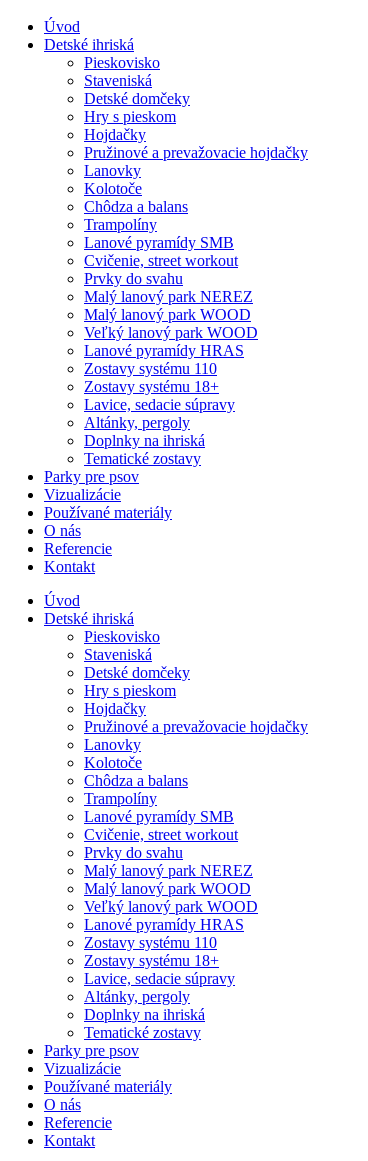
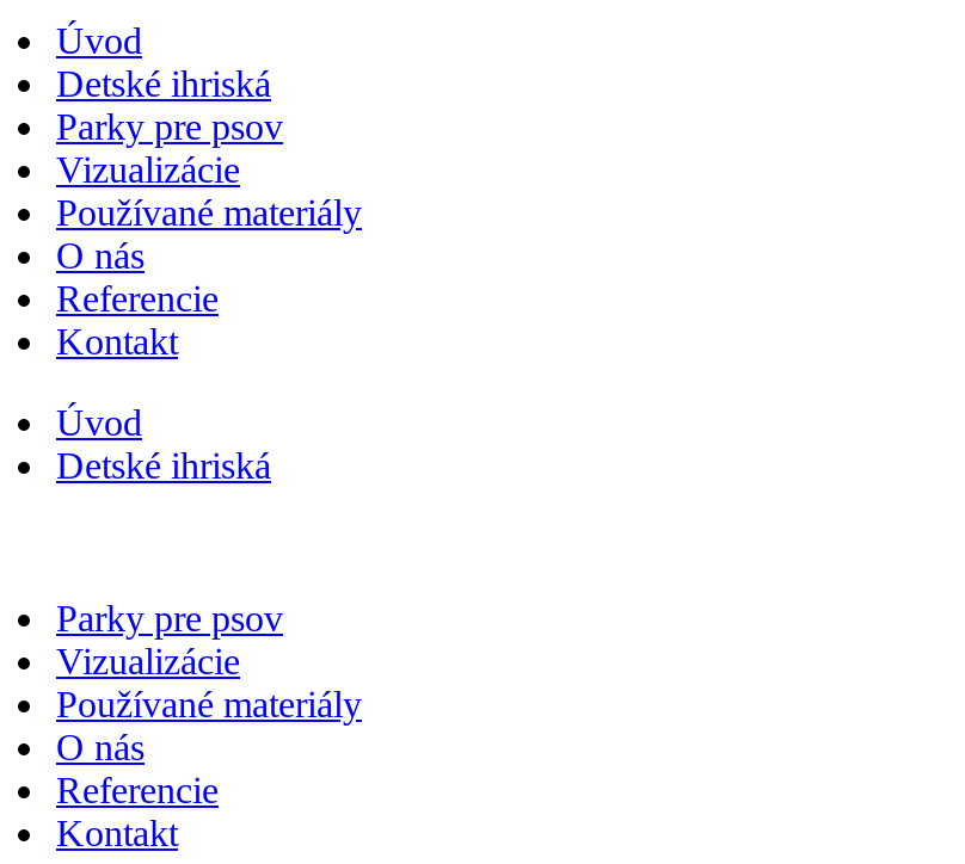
[84,54,308,467] Pieskovisko | Staveniská | Detské domčeky | Hry s pieskom | Hojdačky | Pružinové a prevažovacie hojdačky | Lanovky | Kolotoče | Chôdza a balans | Trampolíny | Lanové pyramídy SMB | Cvičenie, street workout | Prvky do svahu | Malý lanový park NEREZ | Malý lanový park WOOD | Veľký lanový park WOOD | Lanové pyramídy HRAS | Zostavy systému 110 | Zostavy systému 18+ | Lavice, sedacie súpravy | Altánky, pergoly | Doplnky na ihriská | Tematické zostavy -> none
[84,628,308,1041] Pieskovisko | Staveniská | Detské domčeky | Hry s pieskom | Hojdačky | Pružinové a prevažovacie hojdačky | Lanovky | Kolotoče | Chôdza a balans | Trampolíny | Lanové pyramídy SMB | Cvičenie, street workout | Prvky do svahu | Malý lanový park NEREZ | Malý lanový park WOOD | Veľký lanový park WOOD | Lanové pyramídy HRAS | Zostavy systému 110 | Zostavy systému 18+ | Lavice, sedacie súpravy | Altánky, pergoly | Doplnky na ihriská | Tematické zostavy -> none

